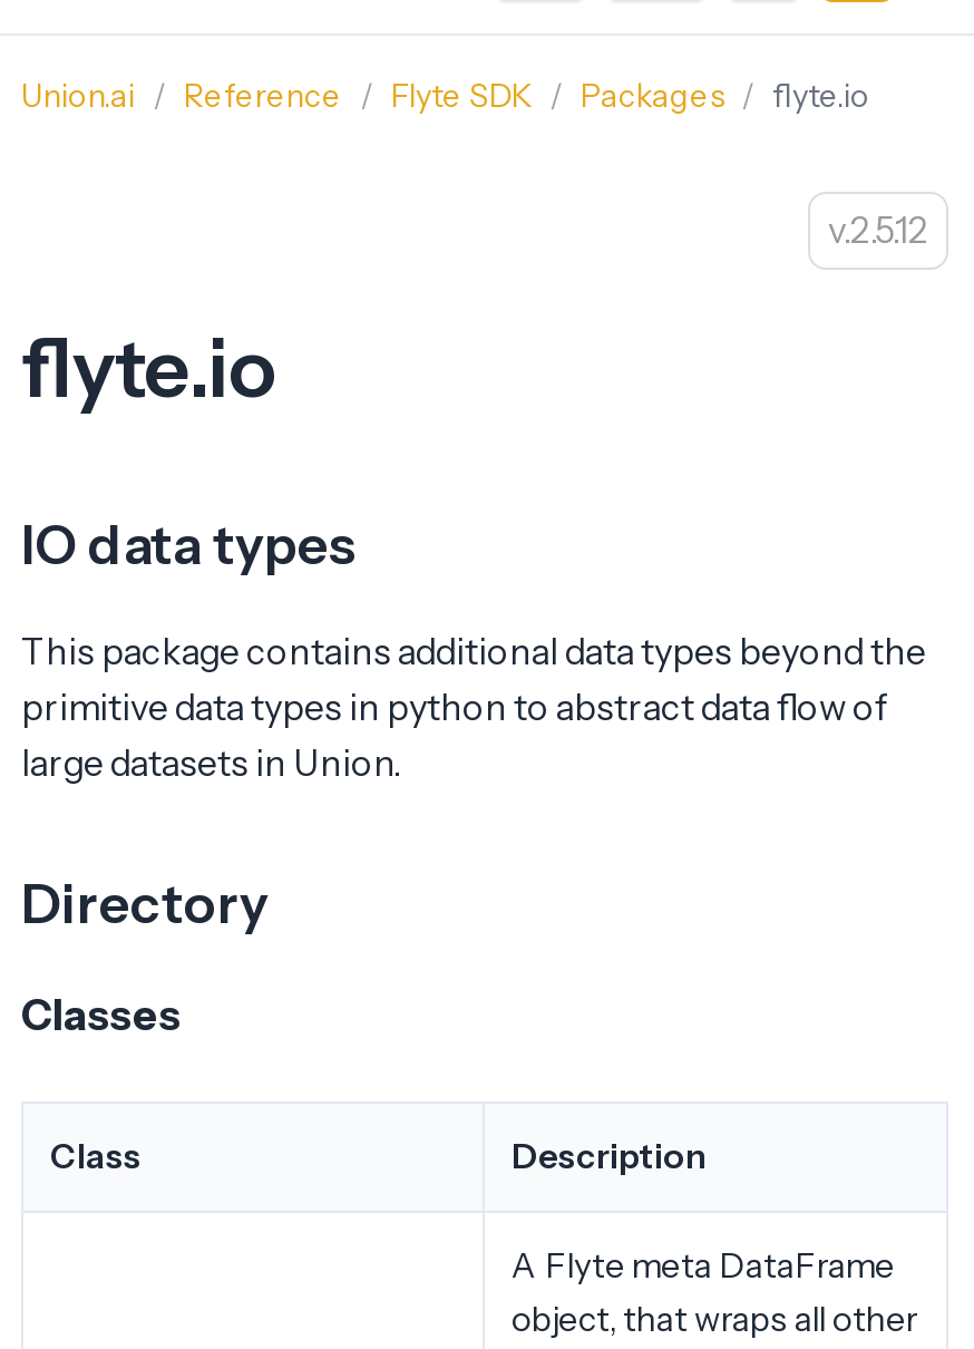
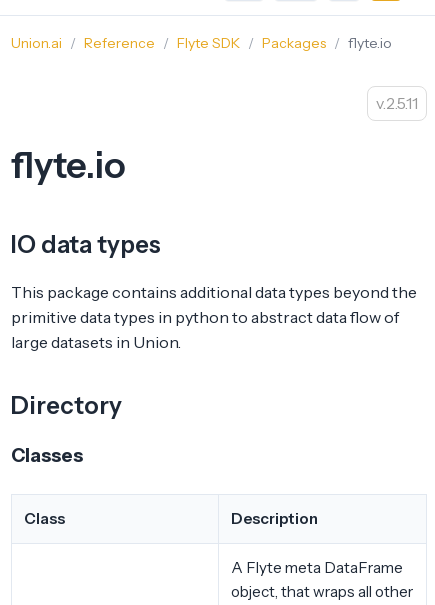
[850,207,928,252] 2.5.12 -> [386,93,418,113] 2.5.11

